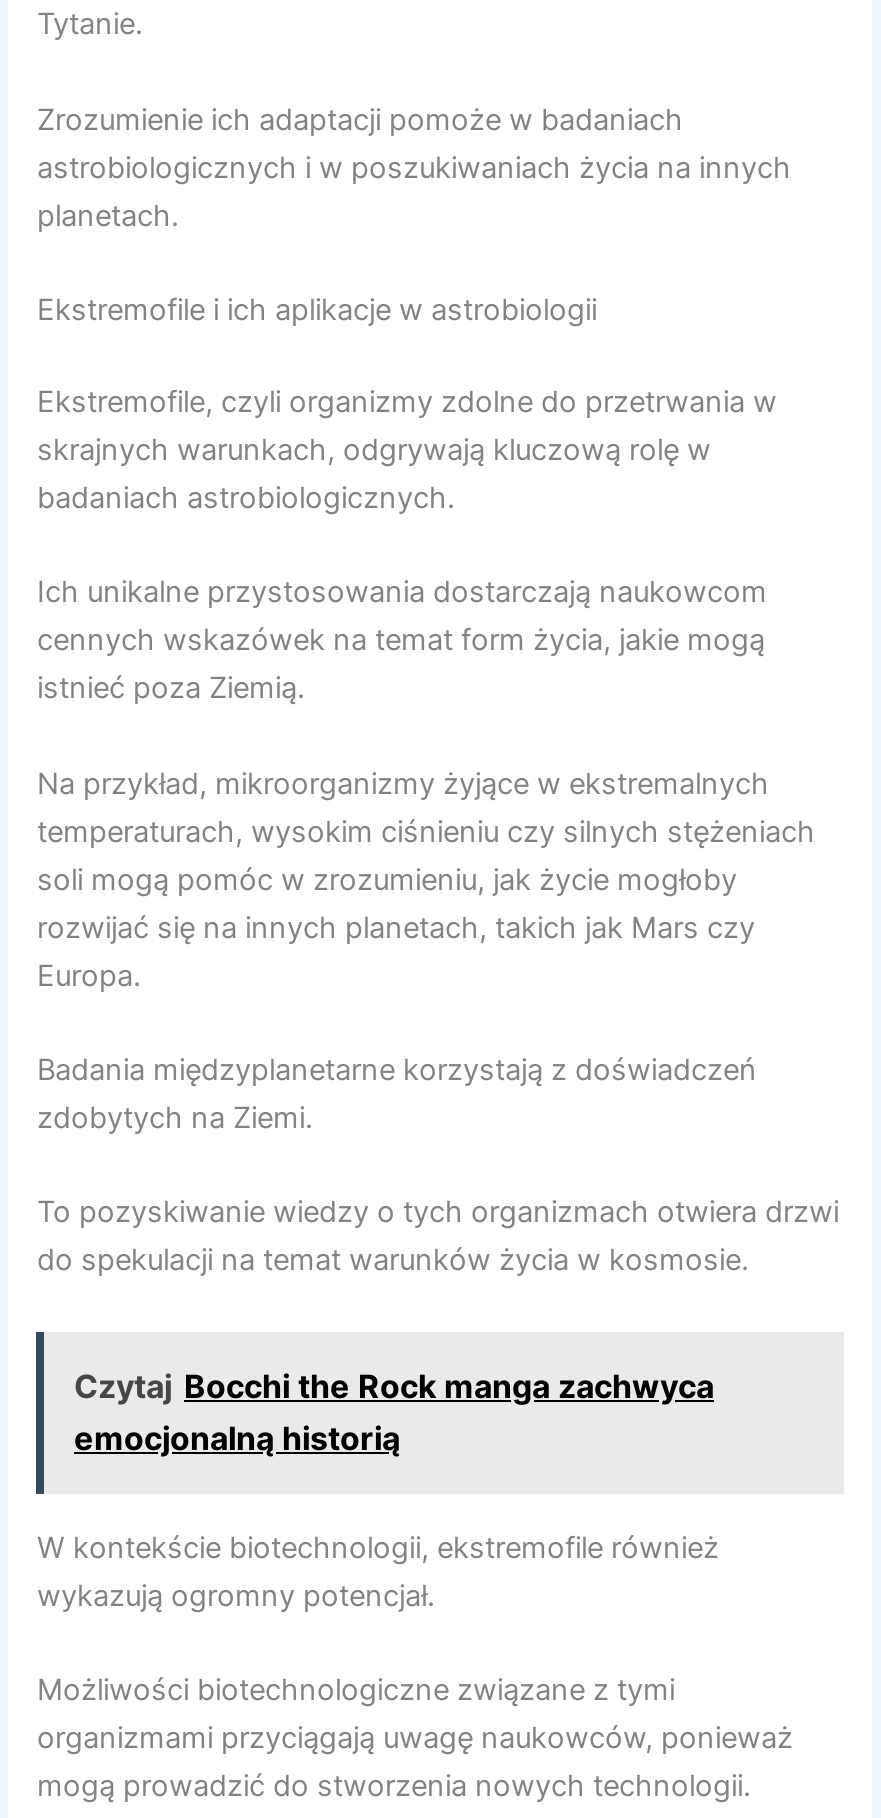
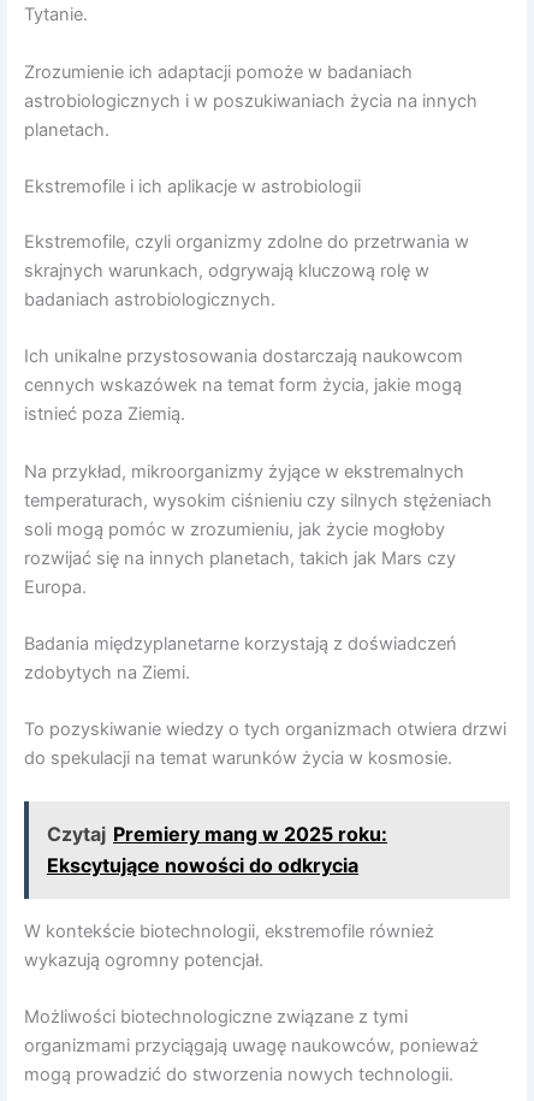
[74,1367,714,1459] Czytaj Bocchi the Rock manga zachwyca | emocjonalną historią -> [47,822,387,878] Czytaj Premiery mang w 2025 roku: | Ekscytujące nowości do odkrycia

